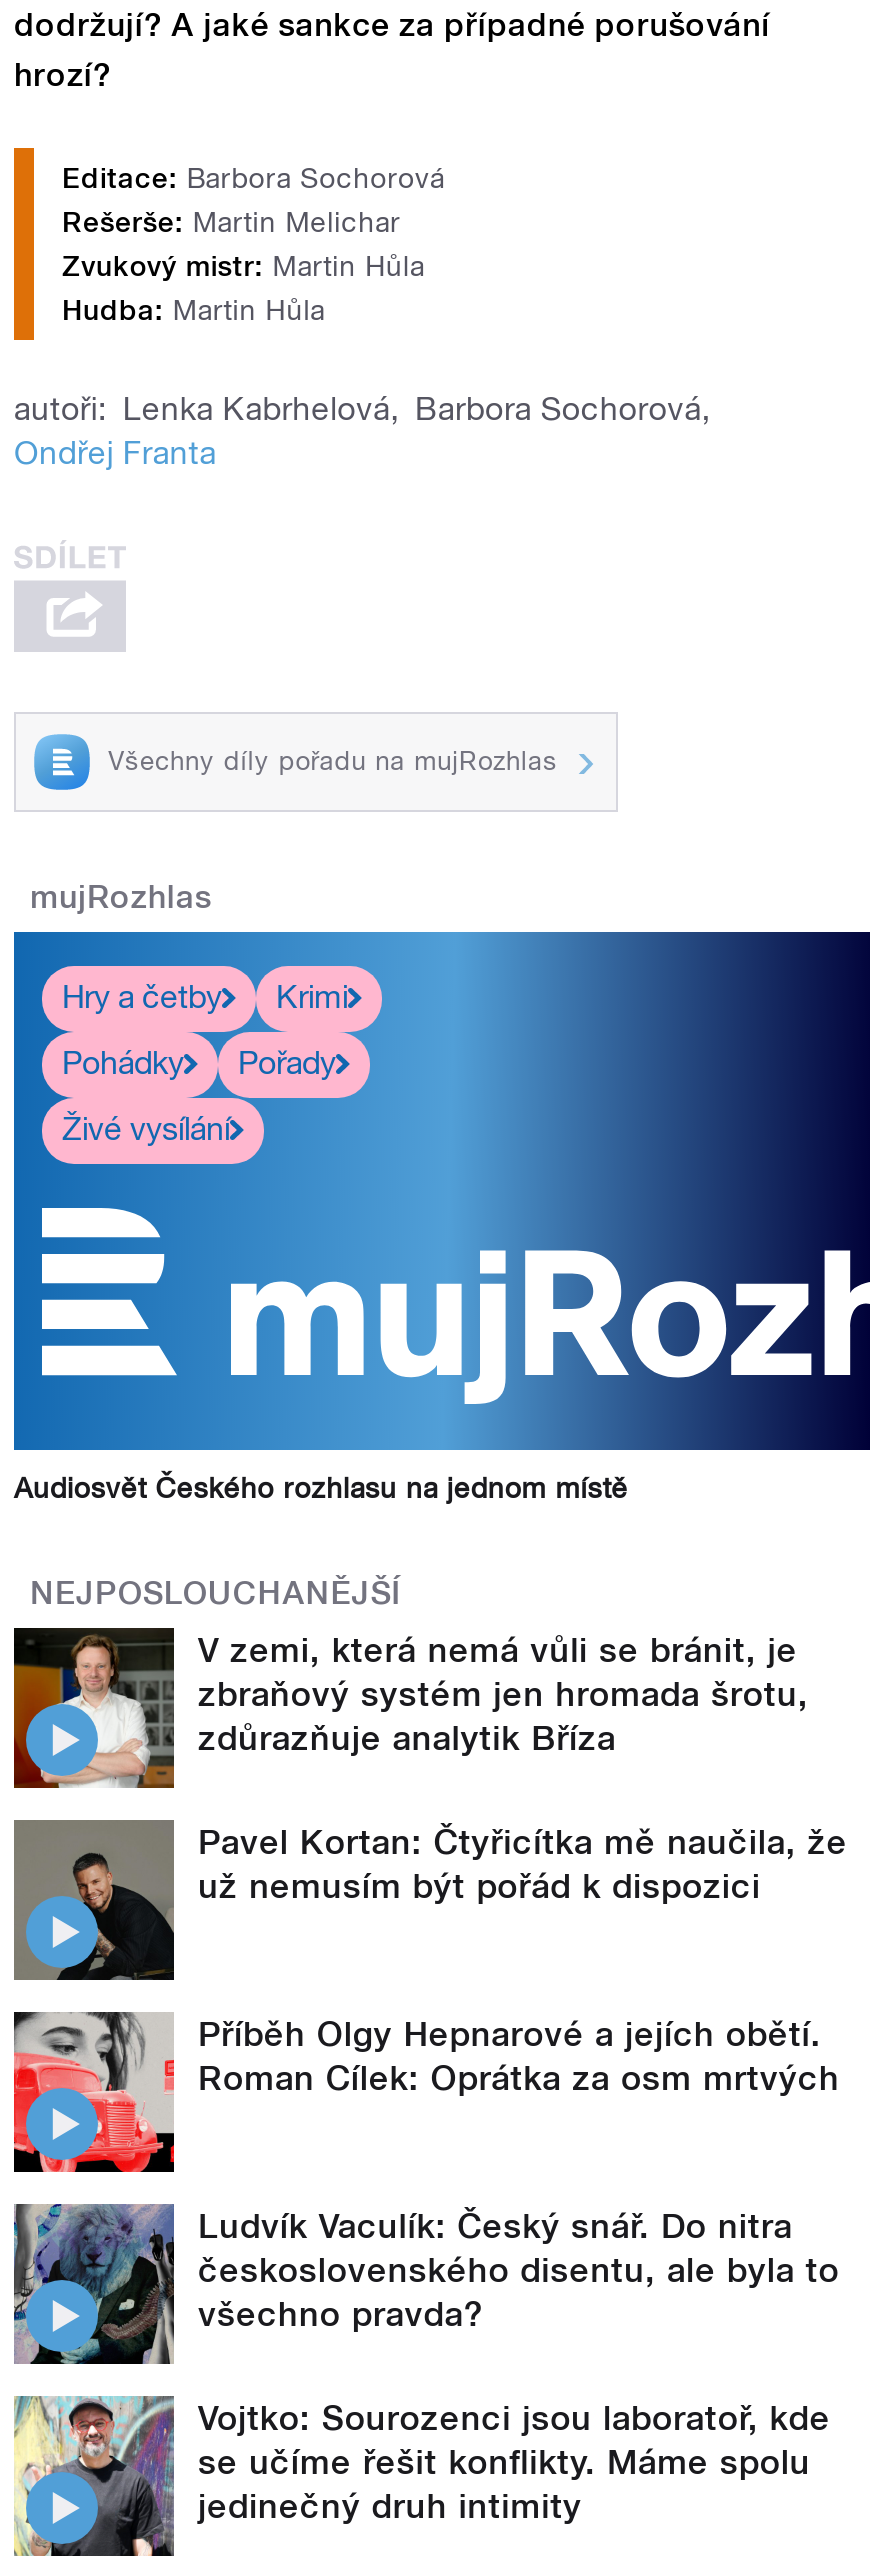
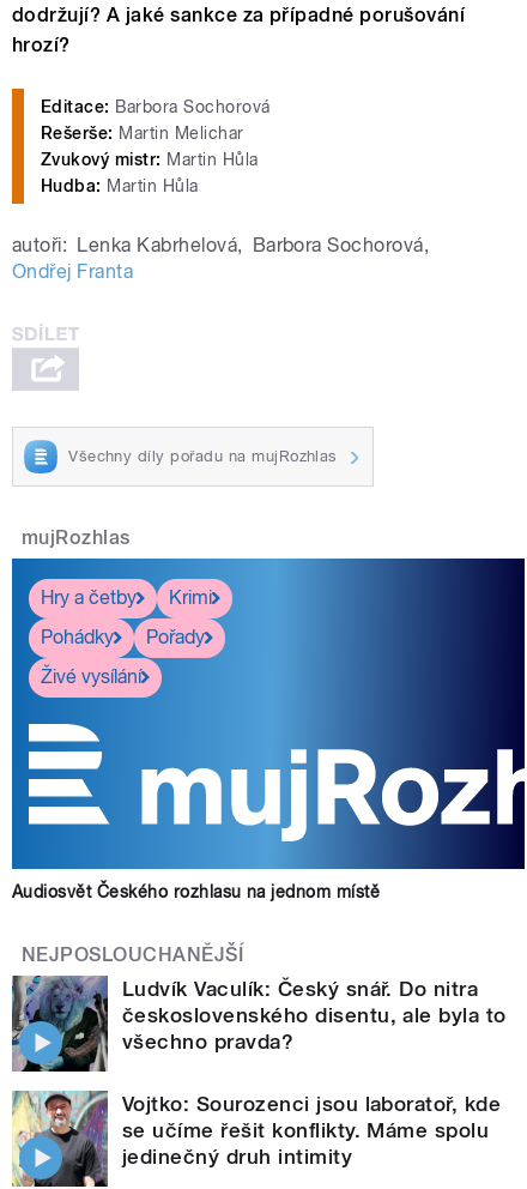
[12,1626,847,1906] [image] | V zemi, která nemá vůli se bránit, je | zbraňový systém jen hromada šrotu, | zdůrazňuje analytik Bříza | Pavel Kortan: Čtyřicítka mě naučila, že | už nemusím být pořád k dispozici -> none
[12,1820,840,2098] [image] | Příběh Olgy Hepnarové a jejích obětí. | Roman Cílek: Oprátka za osm mrtvých -> none
[12,2010,176,2174] [image] -> none

